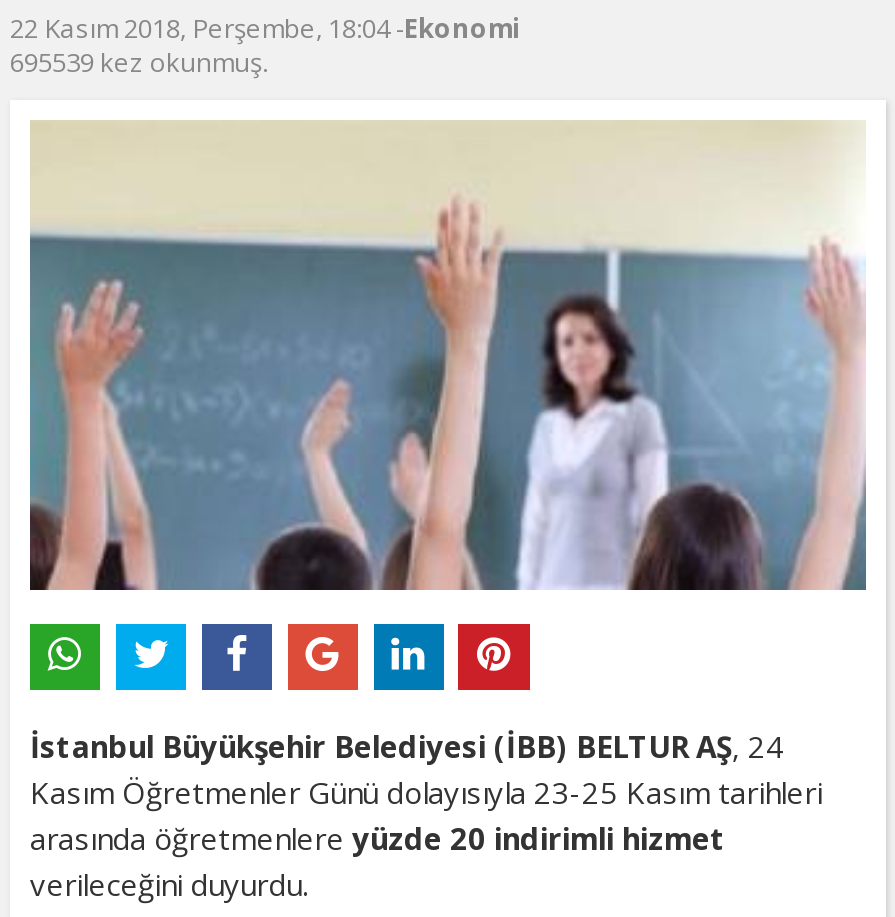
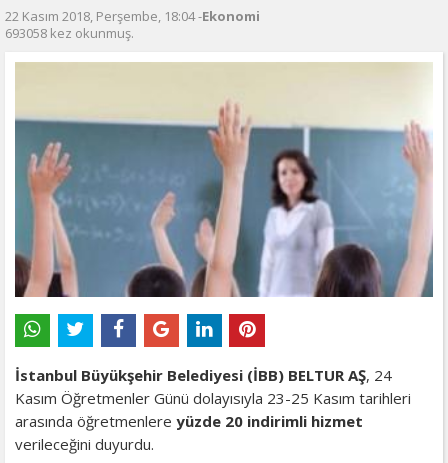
[10,44,268,80] 695539 kez okunmuş. -> [5,24,134,42] 693058 kez okunmuş.

